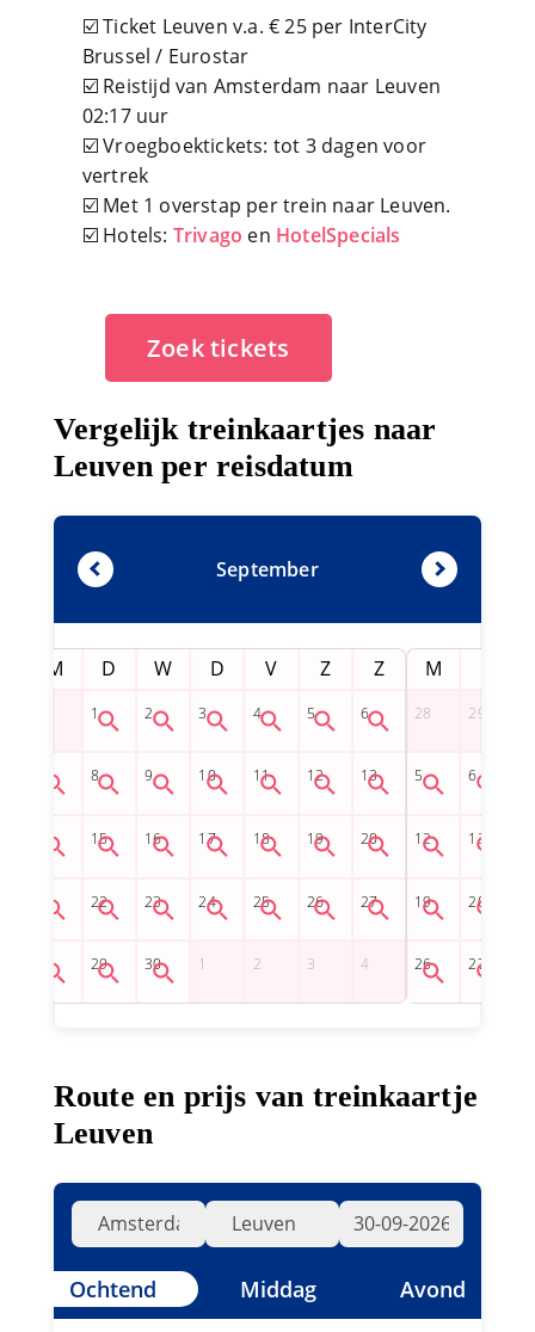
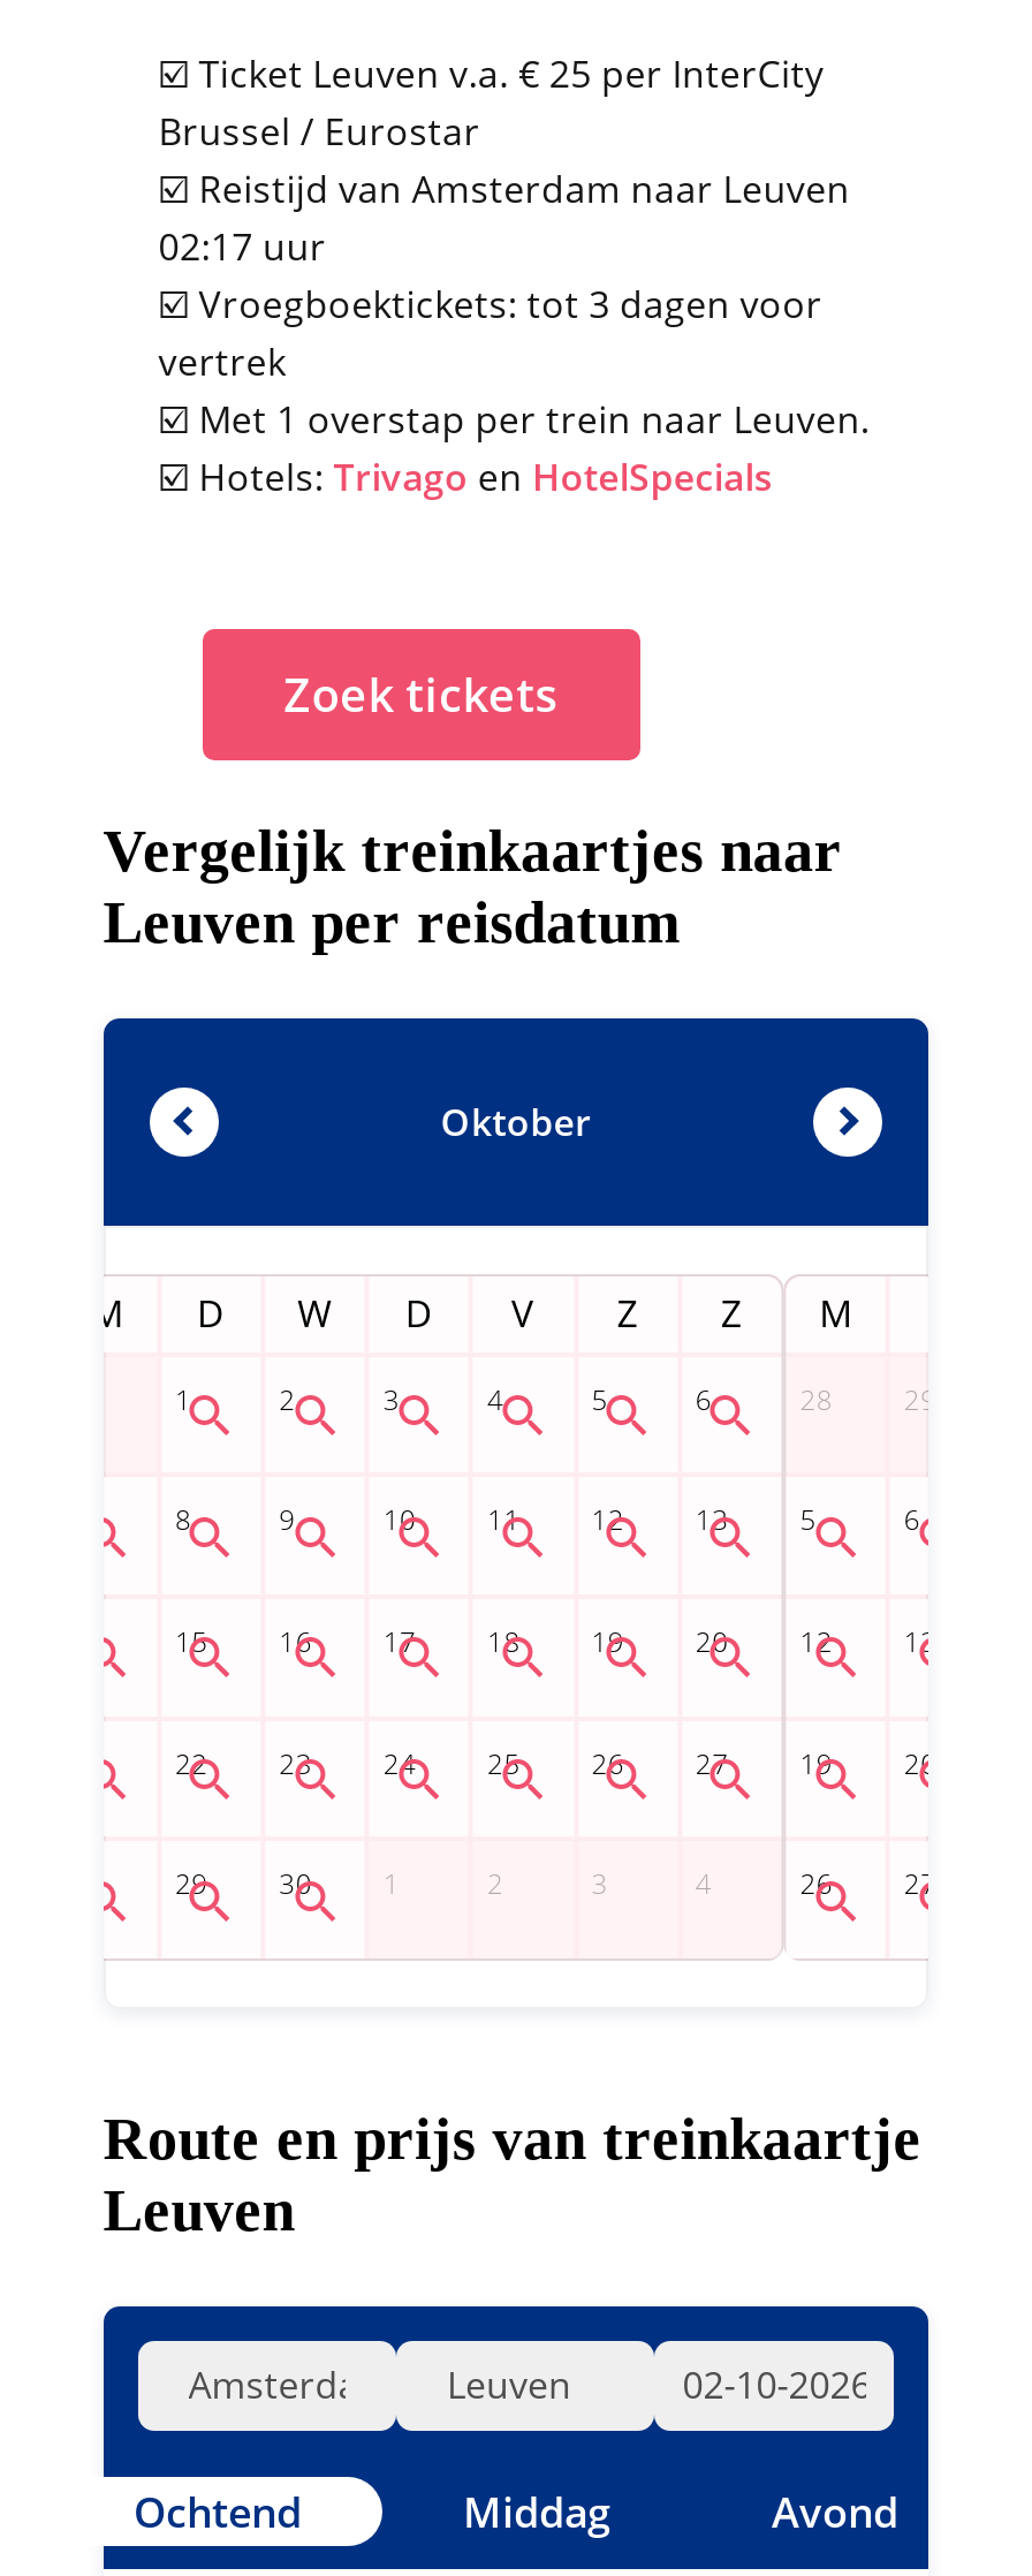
[216,556,319,582] September -> [441,1096,591,1146] Oktober

